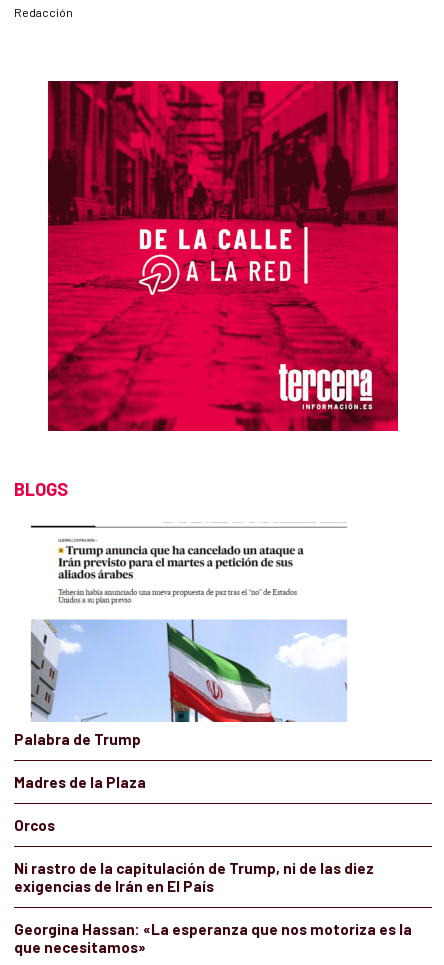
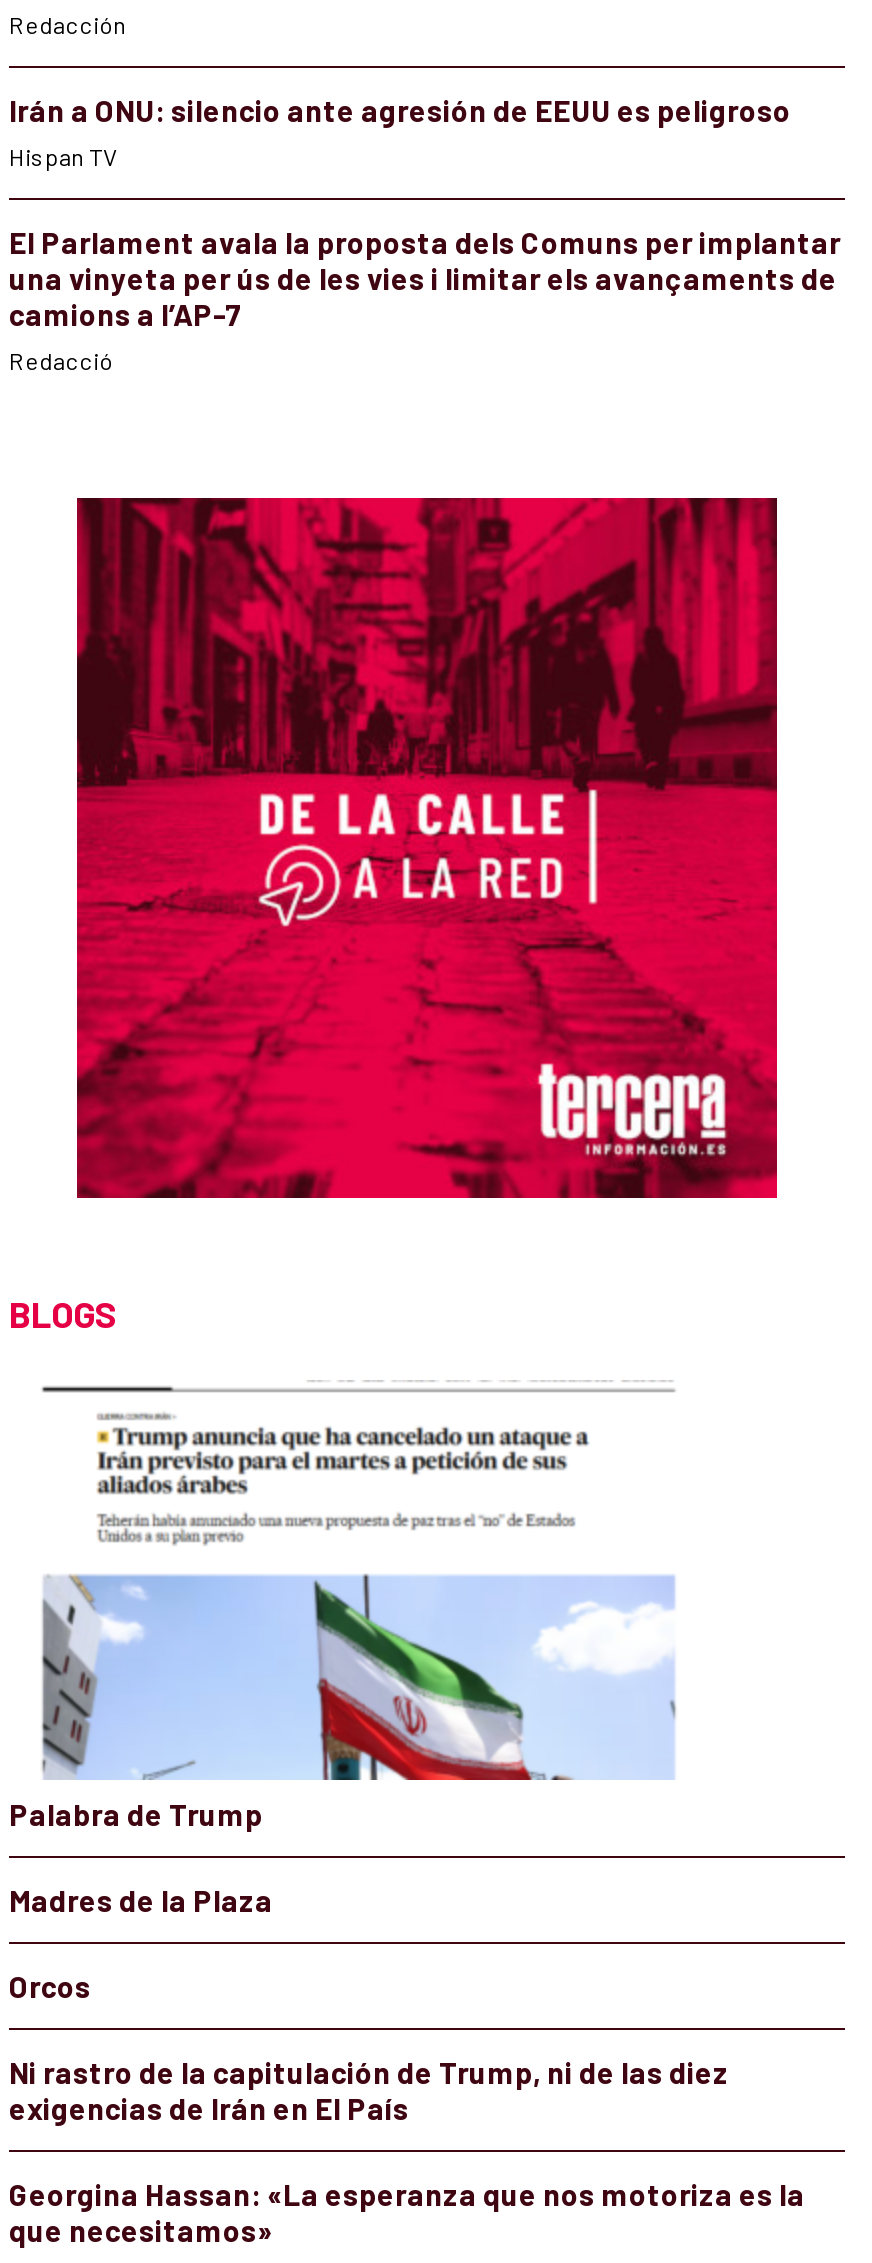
none -> [9,92,841,374] Irán a ONU: silencio ante agresión de EEUU es peligroso | Hispan TV | El Parlament avala la proposta dels Comuns per implantar | una vinyeta per ús de les vies i limitar els avançaments de | camions a l’AP-7 | Redacció

